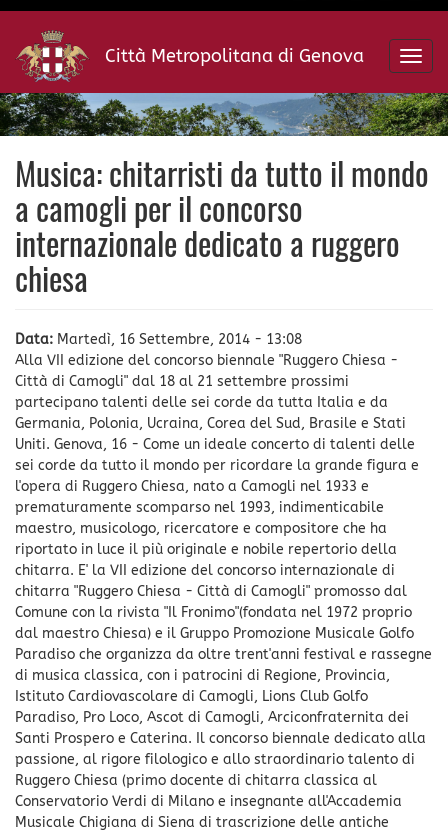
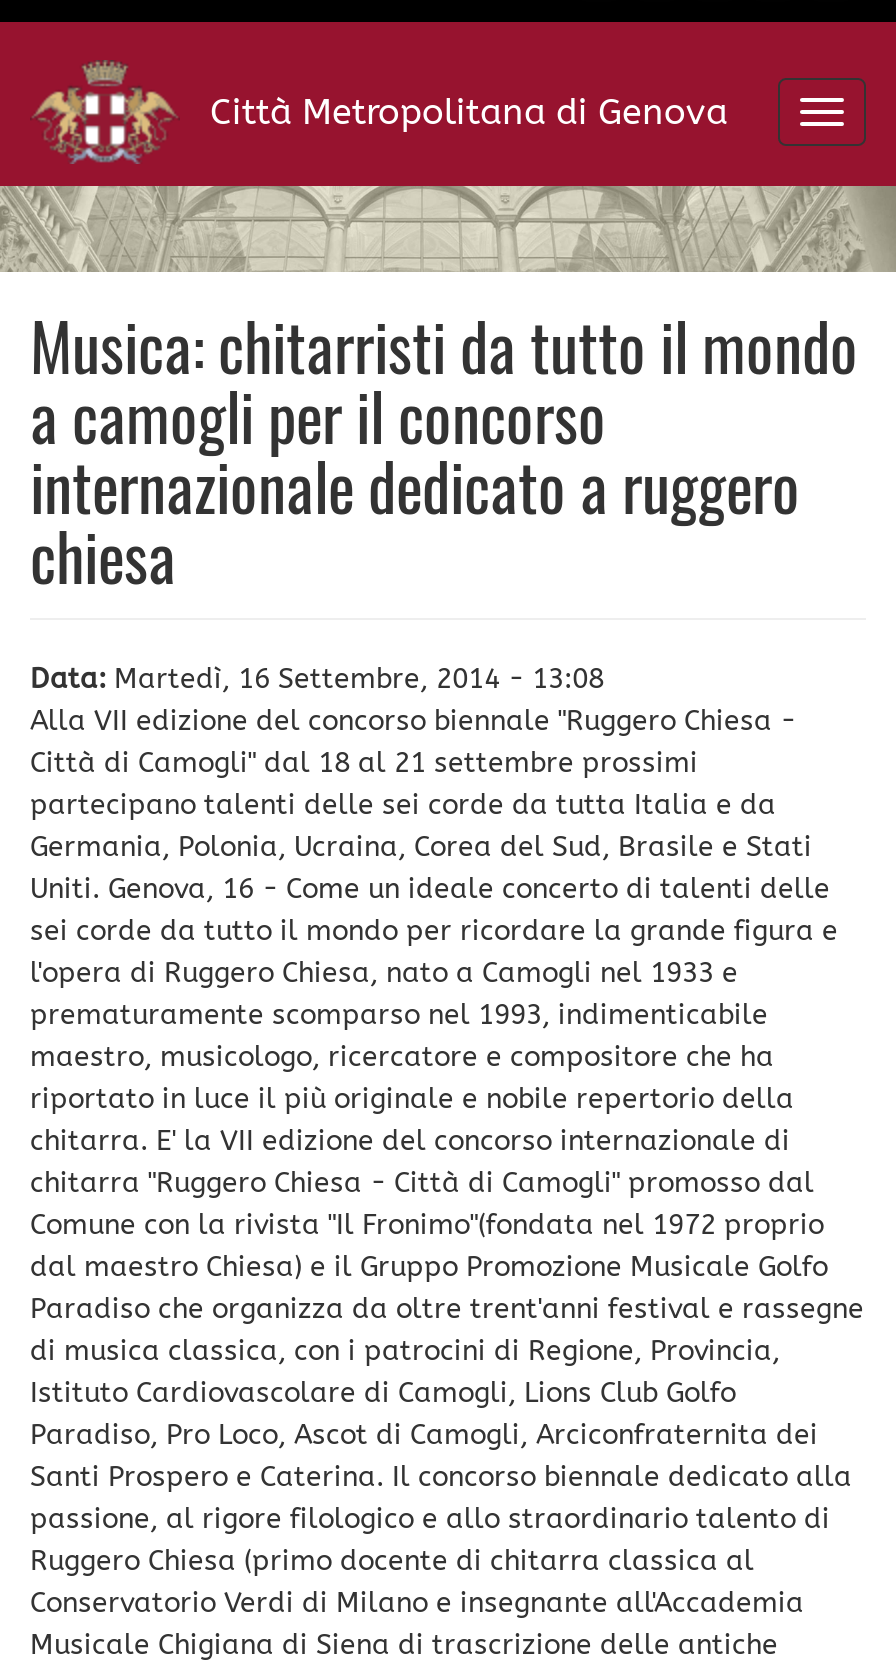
[3,92,445,137] [image] -> [6,184,890,272] [image]

